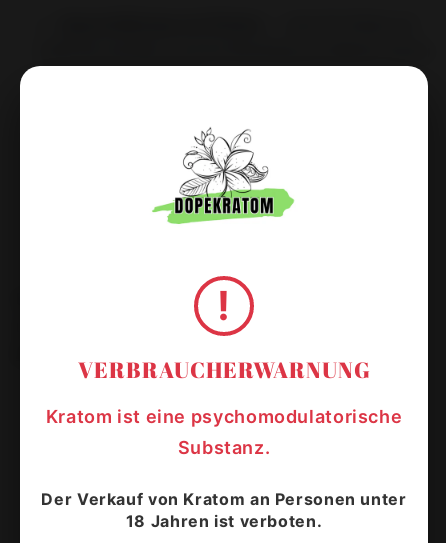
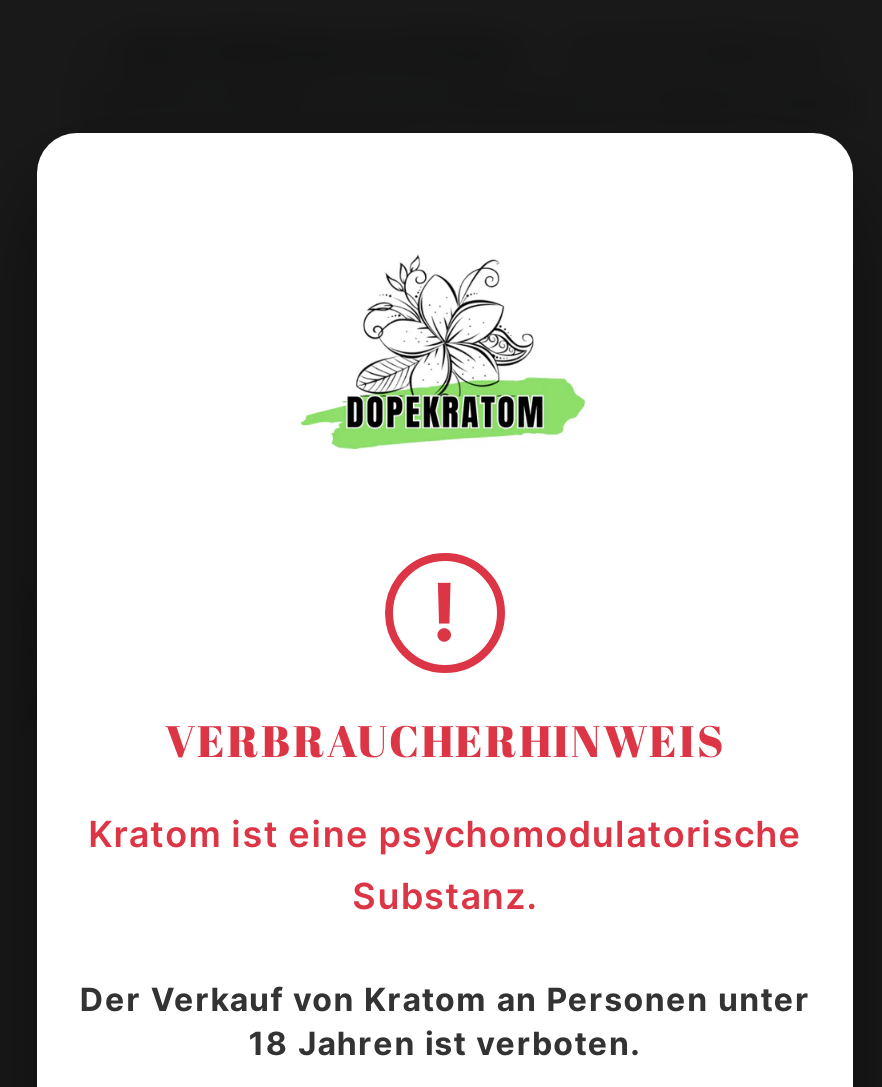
[77,354,370,383] VERBRAUCHERWARNUNG -> [165,710,725,768] VERBRAUCHERHINWEIS

